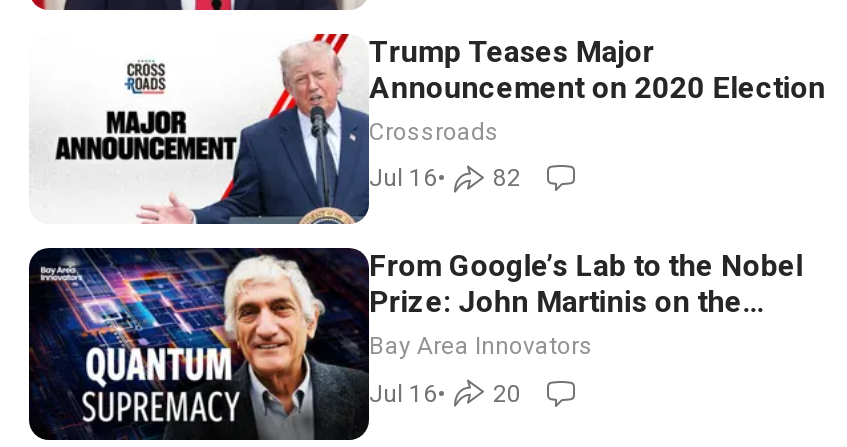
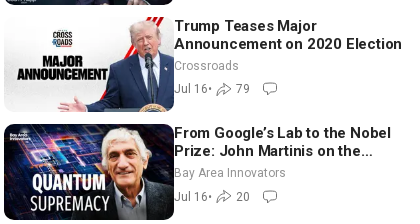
[369,164,521,192] Jul 16• 82 -> [174,82,250,96] Jul 16• 79

